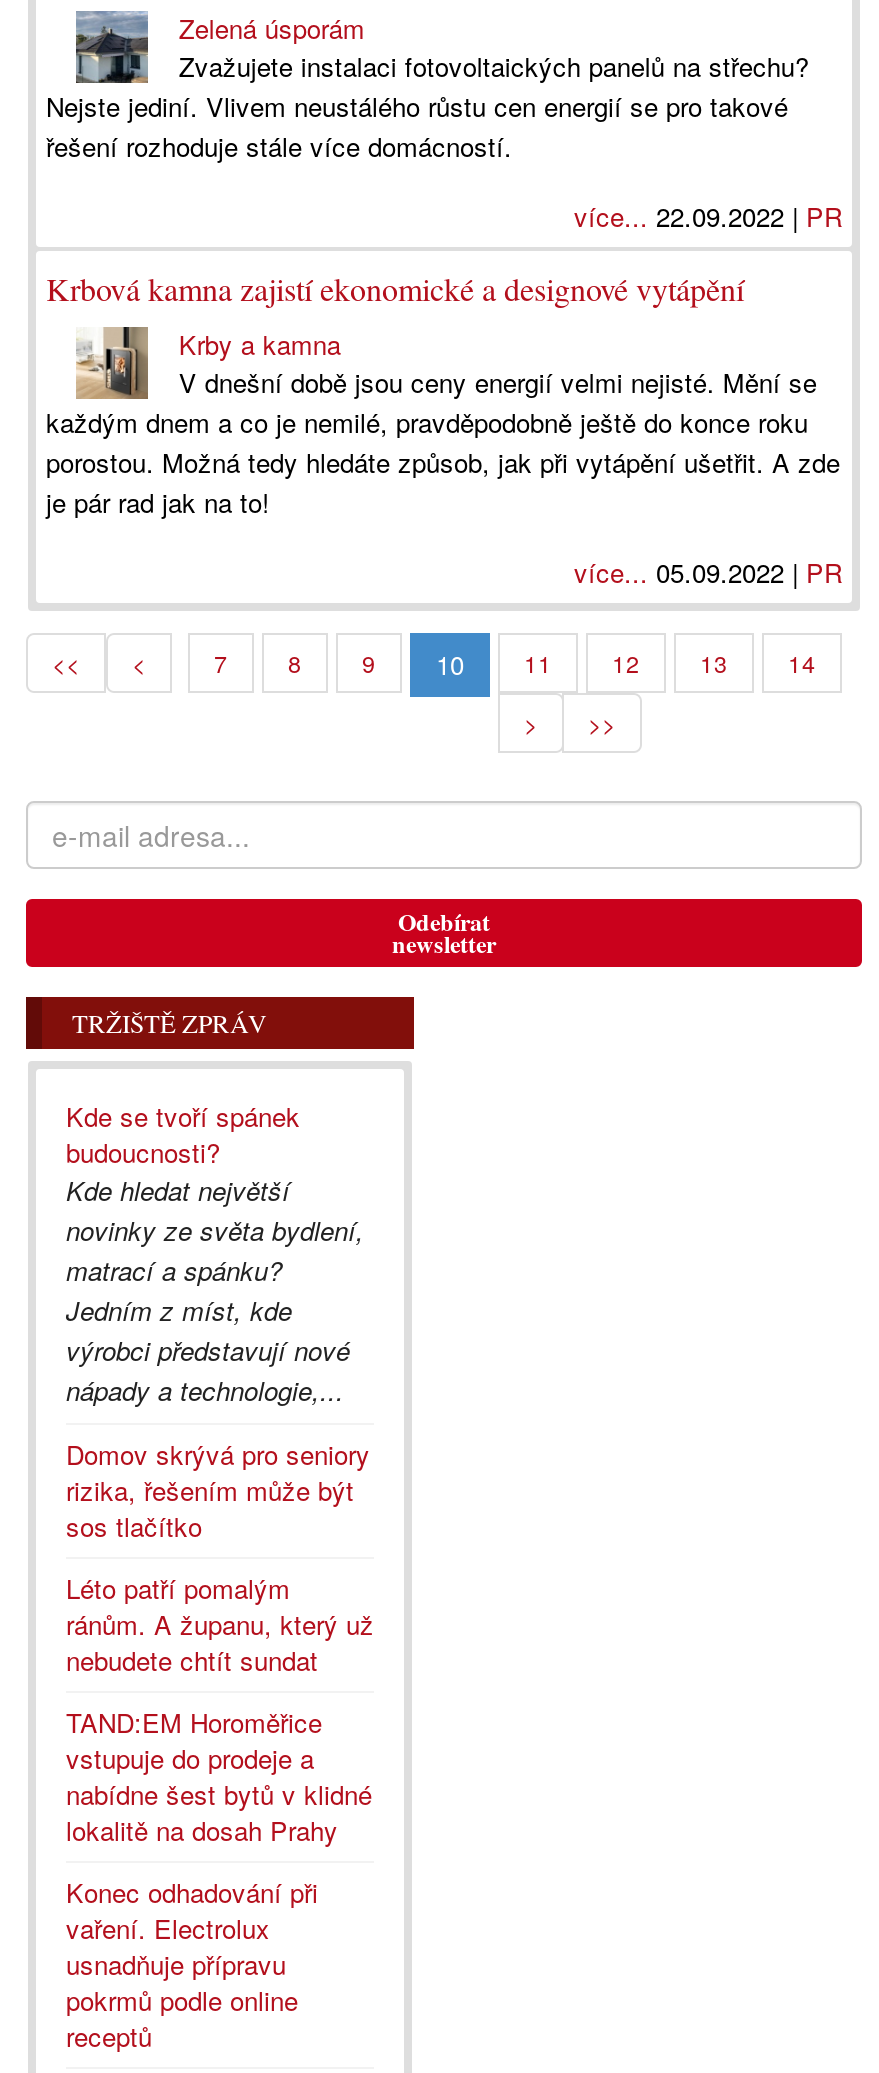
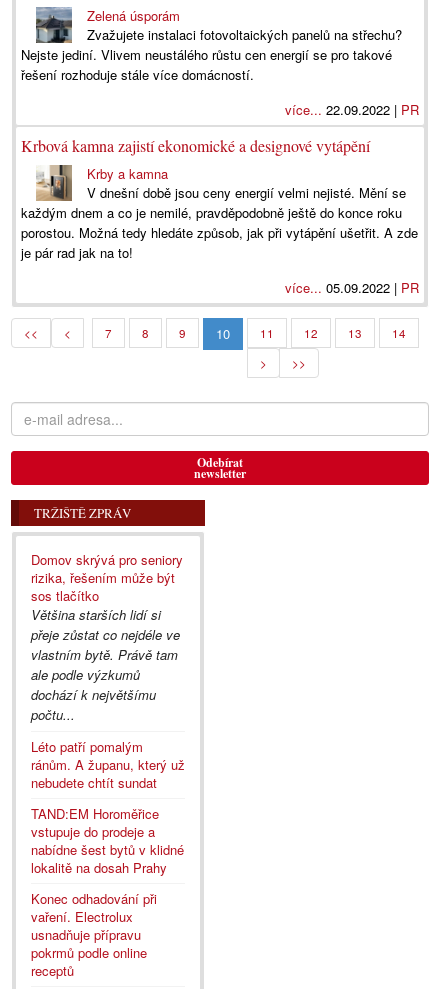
[66,1097,364,1409] Kde se tvoří spánek | budoucnosti? | Kde hledat největší | novinky ze světa bydlení, | matrací a spánku? | Jedním z míst, kde | výrobci představují nové | nápady a technologie,... -> none
moved [66,1435,370,1545] -> [31,550,183,605]: Domov skrývá pro seniory | rizika, řešením může být | sos tlačítko
none -> [31,605,180,724] Většina starších lidí si | přeje zůstat co nejdéle ve | vlastním bytě. Právě tam | ale podle výzkumů | dochází k největšímu | počtu...

